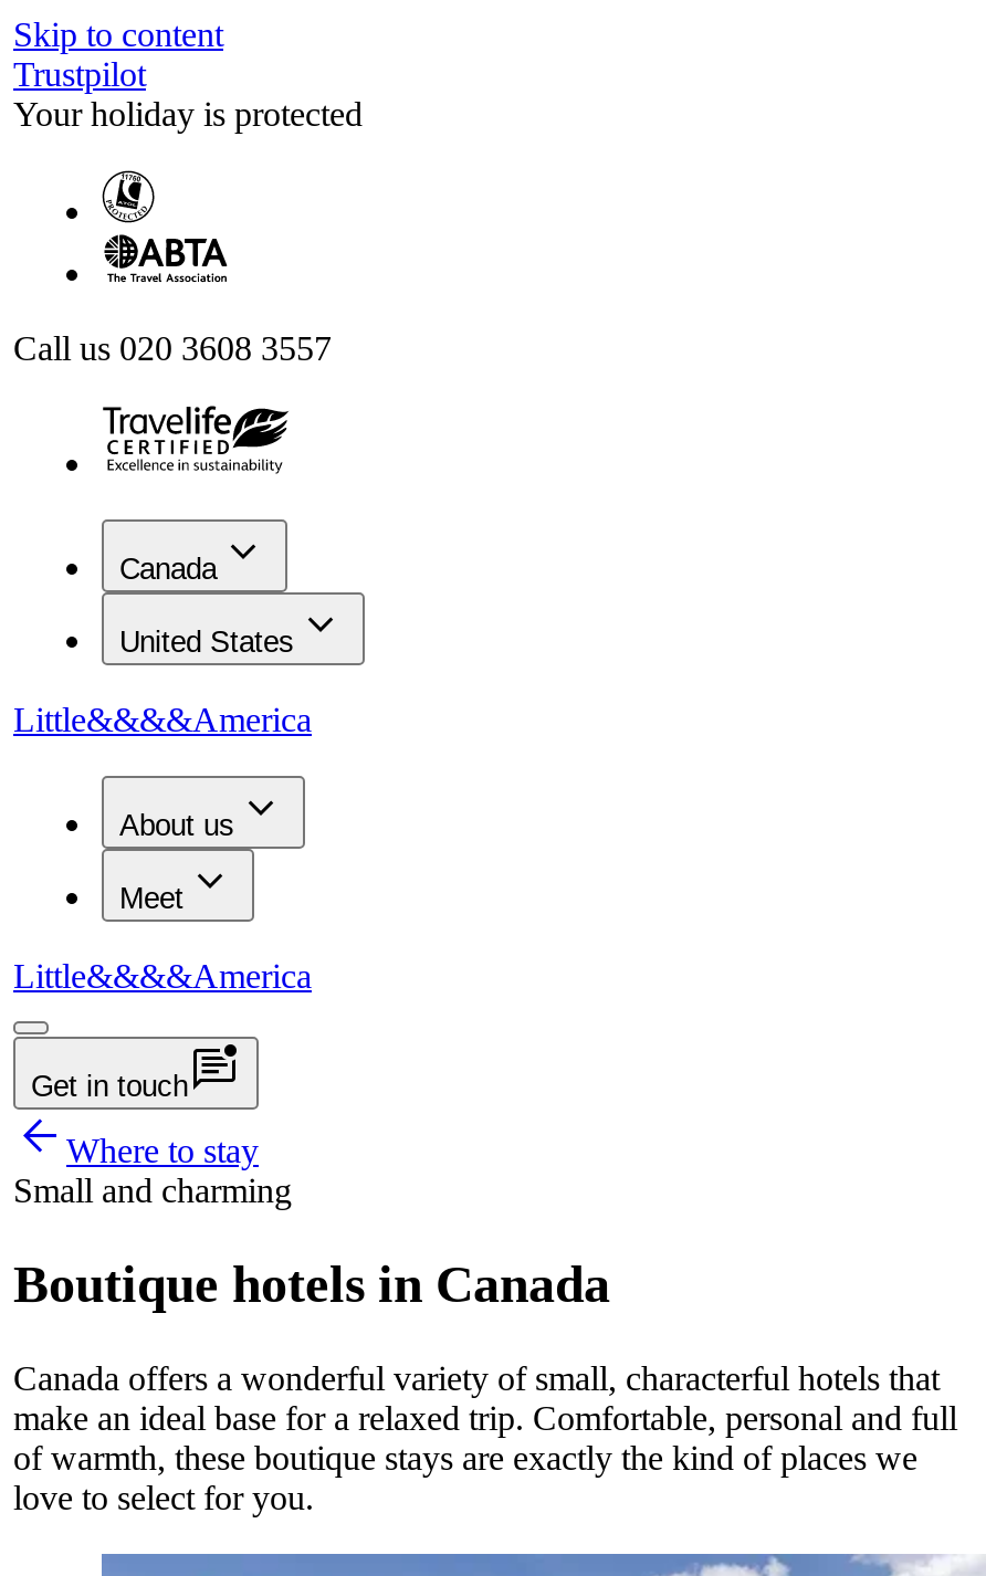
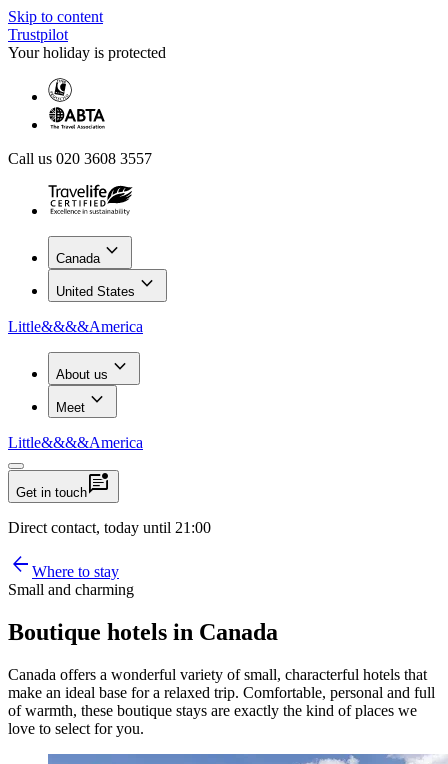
none -> [8,519,211,536] Direct contact, today until 21:00

